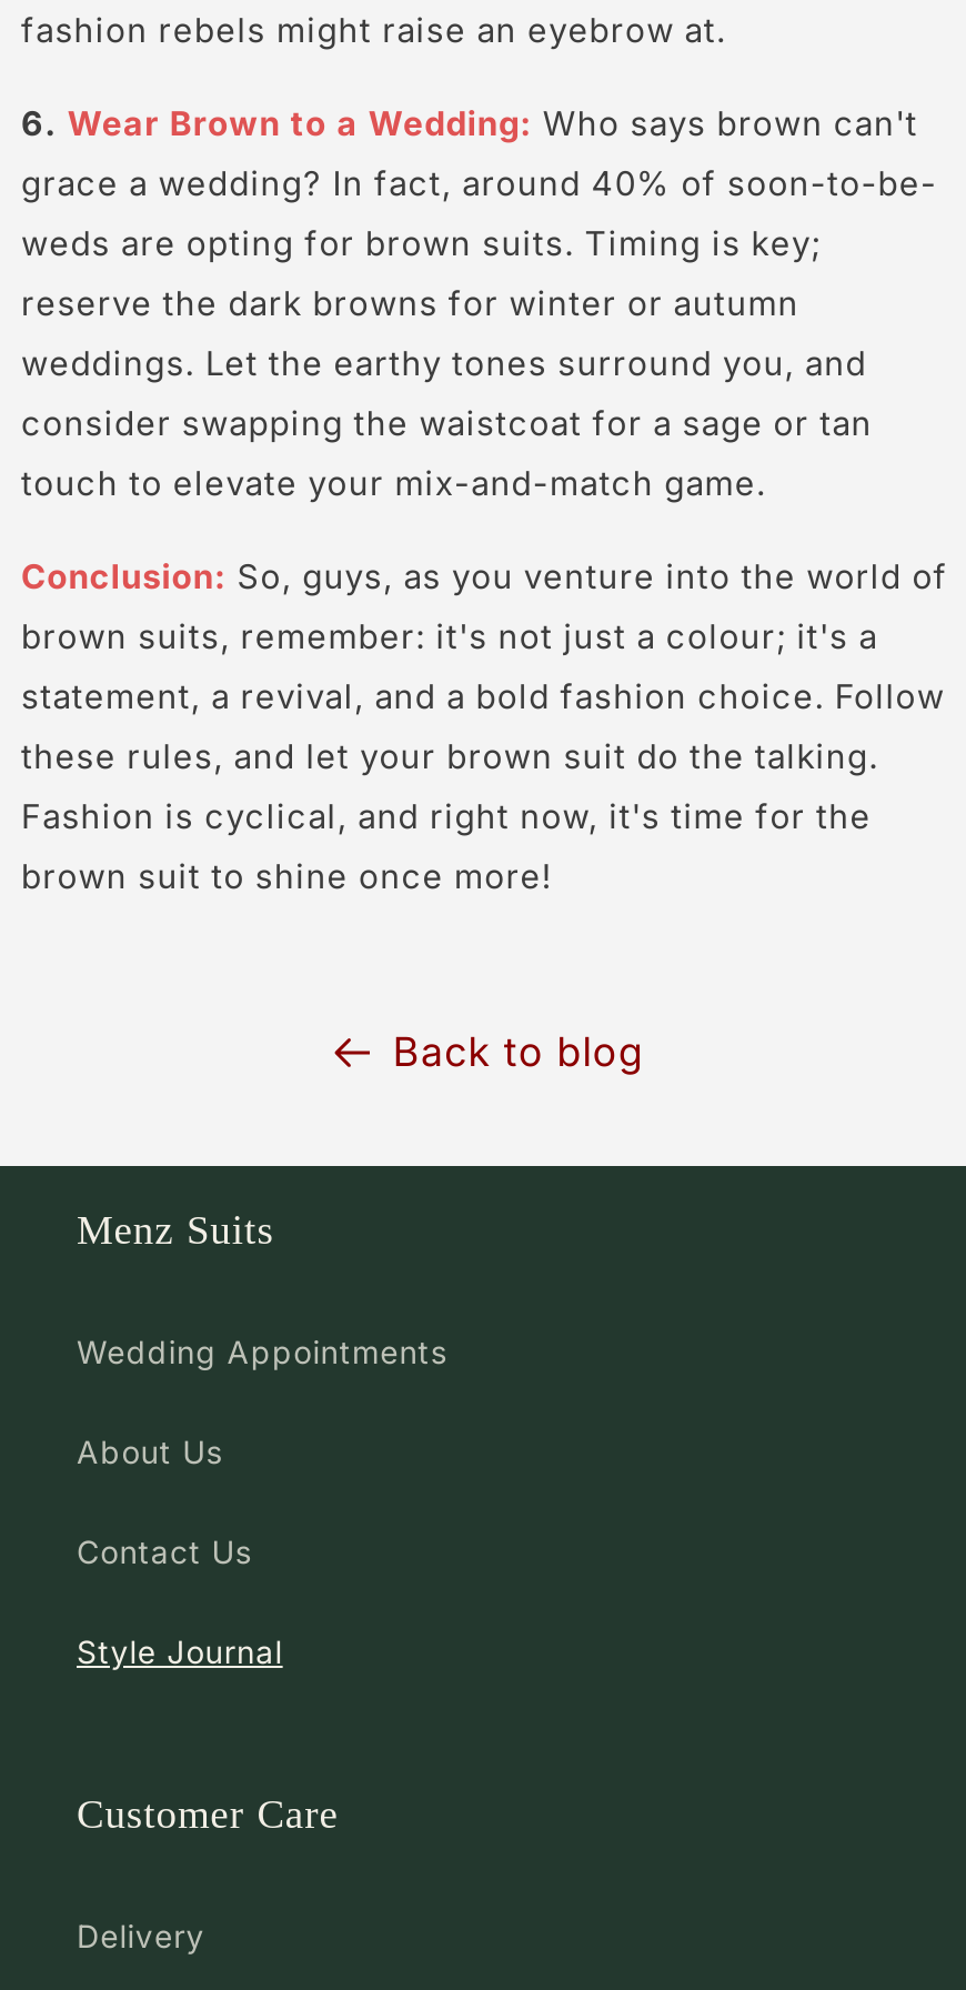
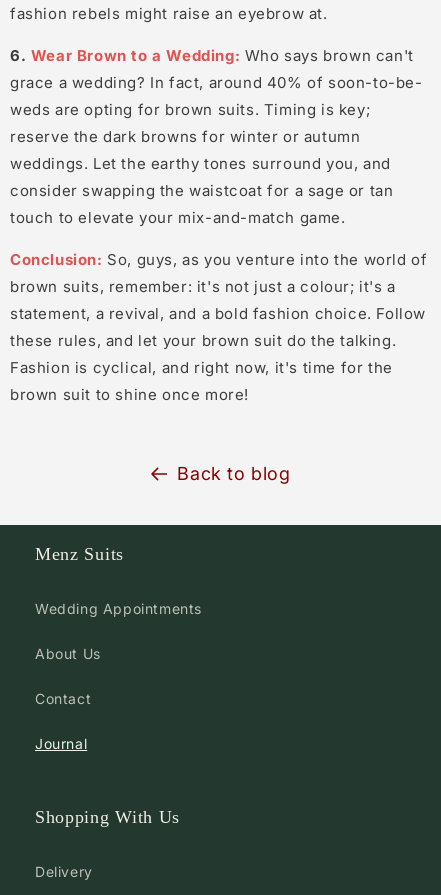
[77,1533,252,1571] Contact Us -> [35,690,91,707] Contact
[77,1633,283,1671] Style Journal -> [35,735,87,752] Journal
[77,1793,339,1837] Customer Care -> [35,807,180,827] Shopping With Us

